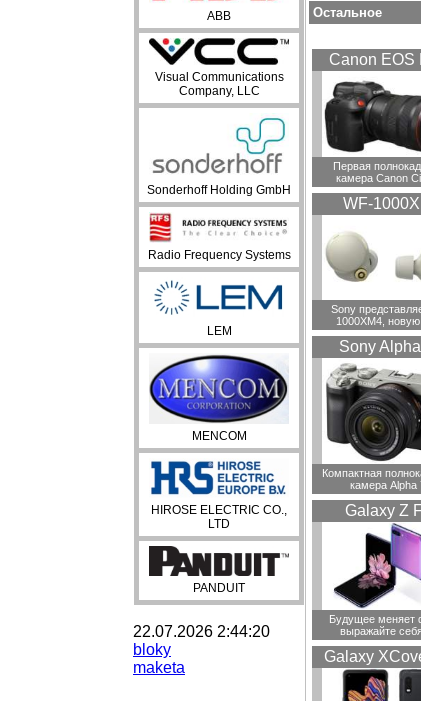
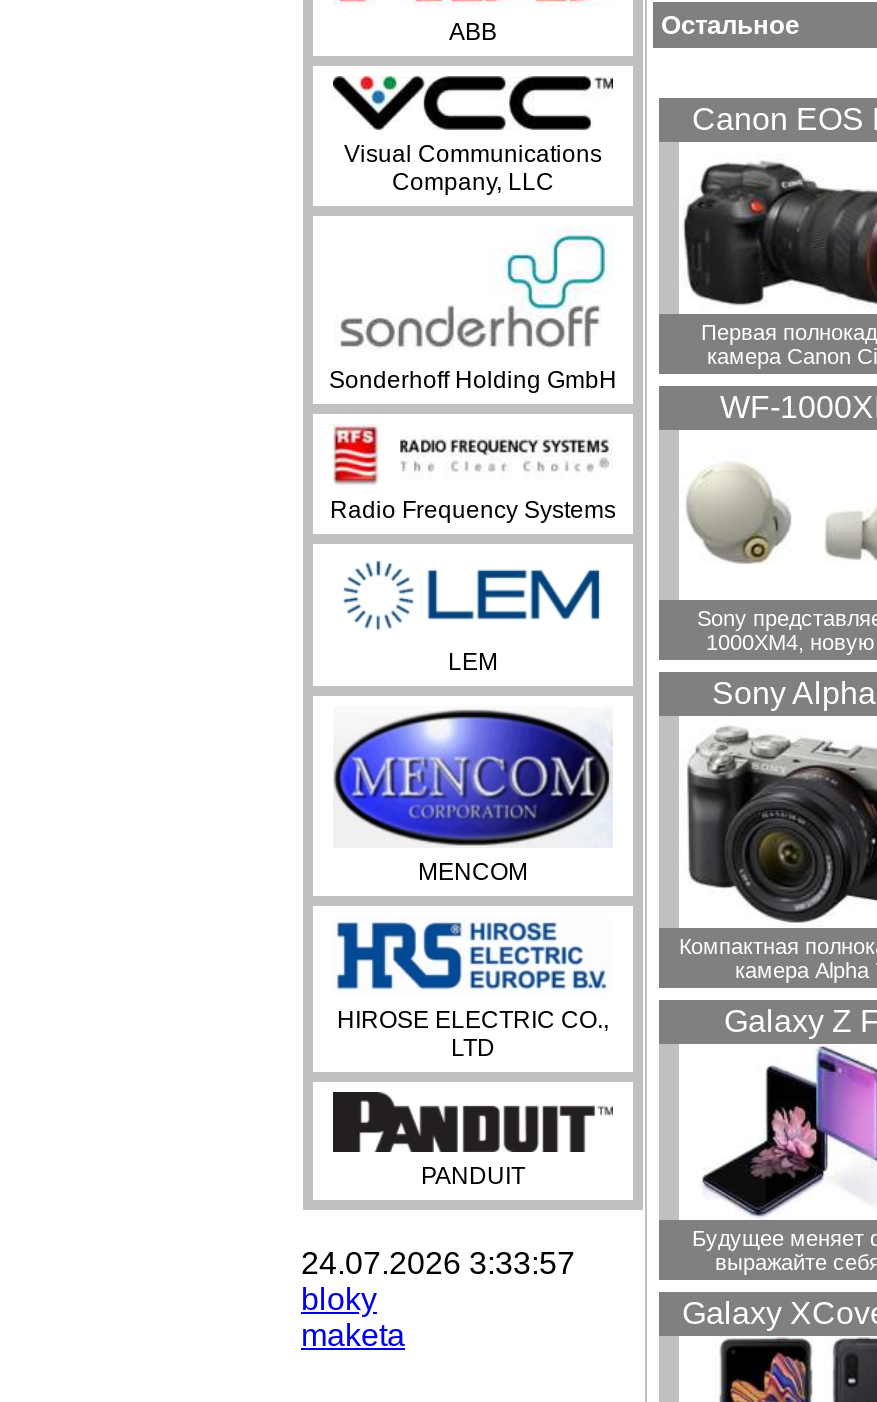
[133,623,270,640] 22.07.2026 2:44:20 -> [301,1246,575,1280] 24.07.2026 3:33:57

